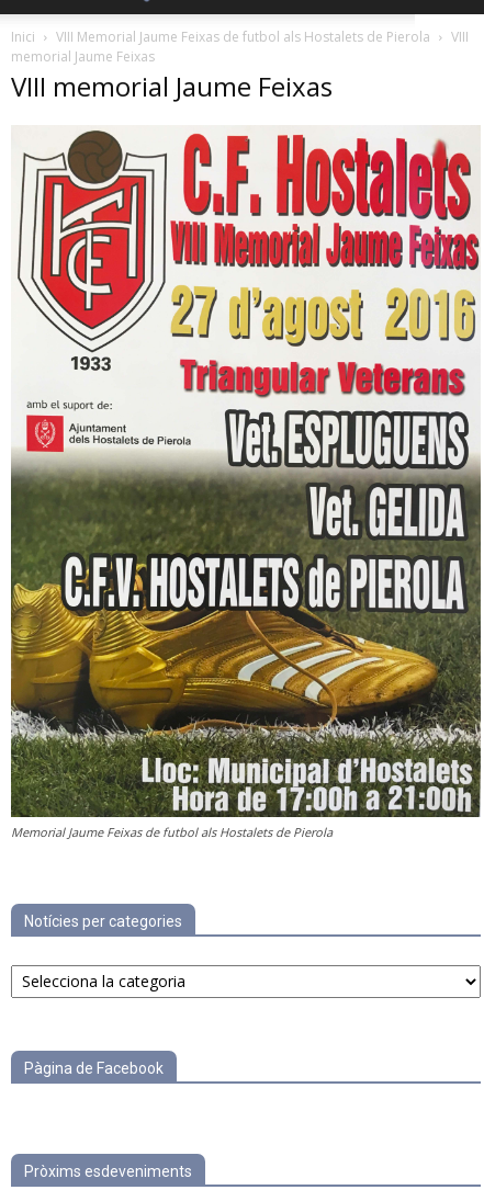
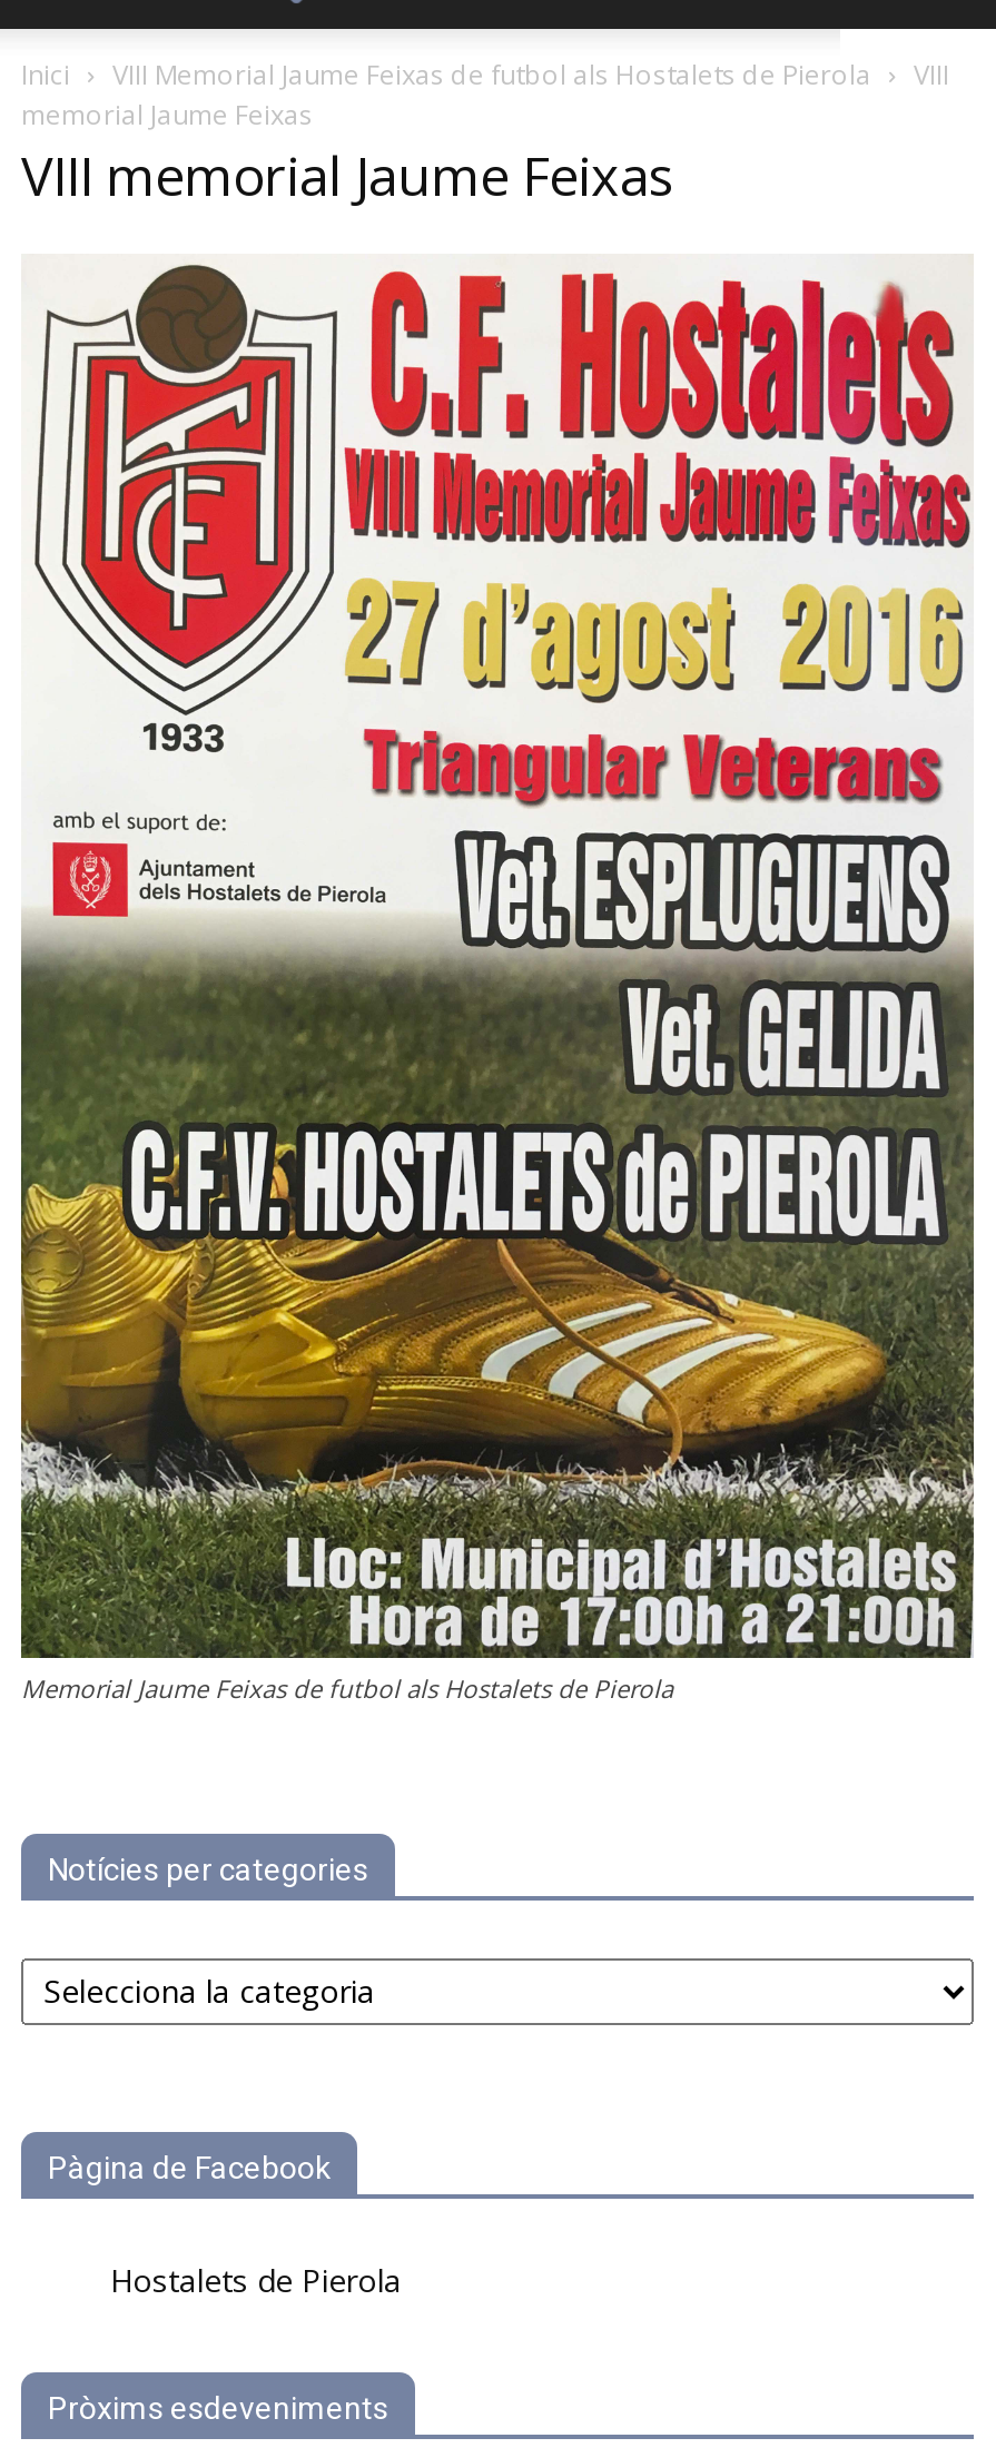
none -> [110,2258,402,2300] Hostalets de Pierola

